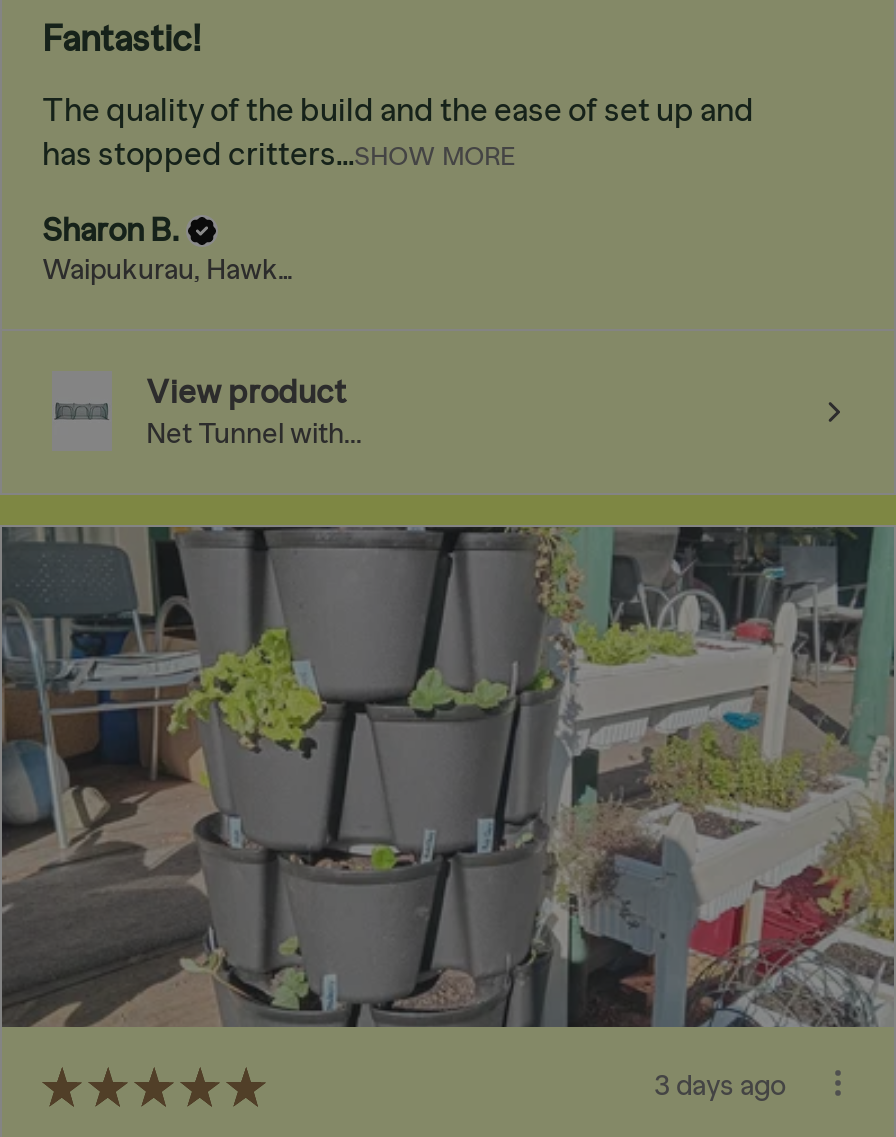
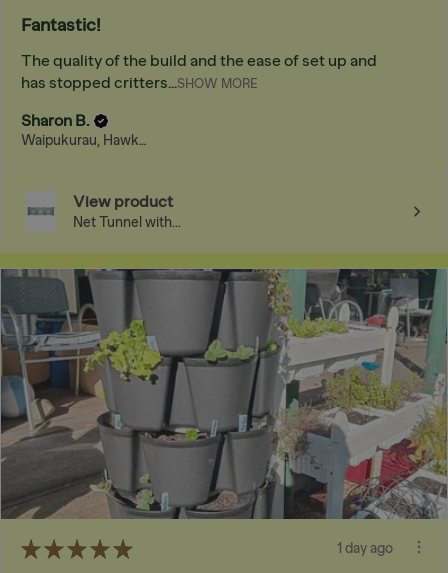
[654,1069,786,1103] 3 days ago -> [337,540,393,557] 1 day ago

